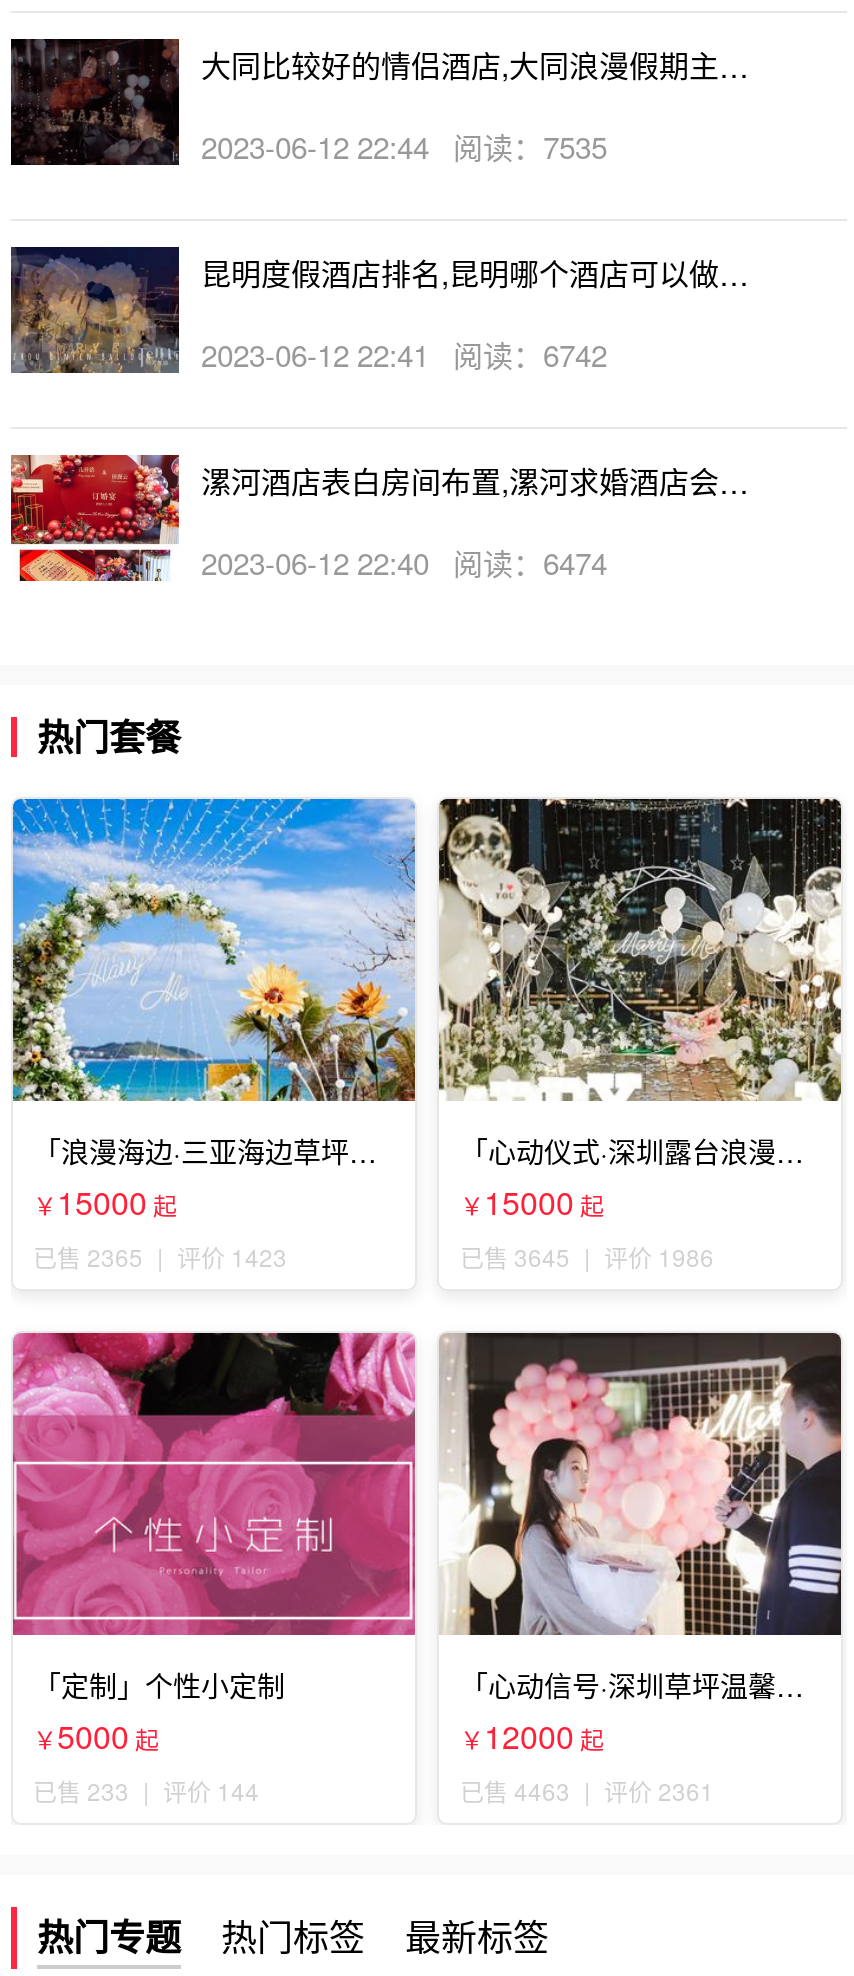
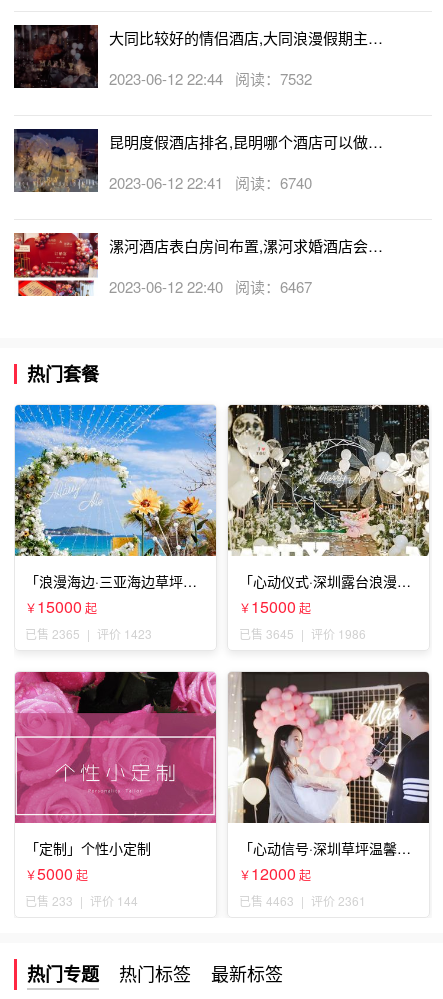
[201,126,607,168] 2023-06-12 22:44 阅读：7535 -> [109,68,312,89] 2023-06-12 22:44 阅读：7532
[201,334,607,376] 2023-06-12 22:41 阅读：6742 -> [109,172,312,193] 2023-06-12 22:41 阅读：6740
[201,542,607,584] 2023-06-12 22:40 阅读：6474 -> [109,276,312,297] 2023-06-12 22:40 阅读：6467

